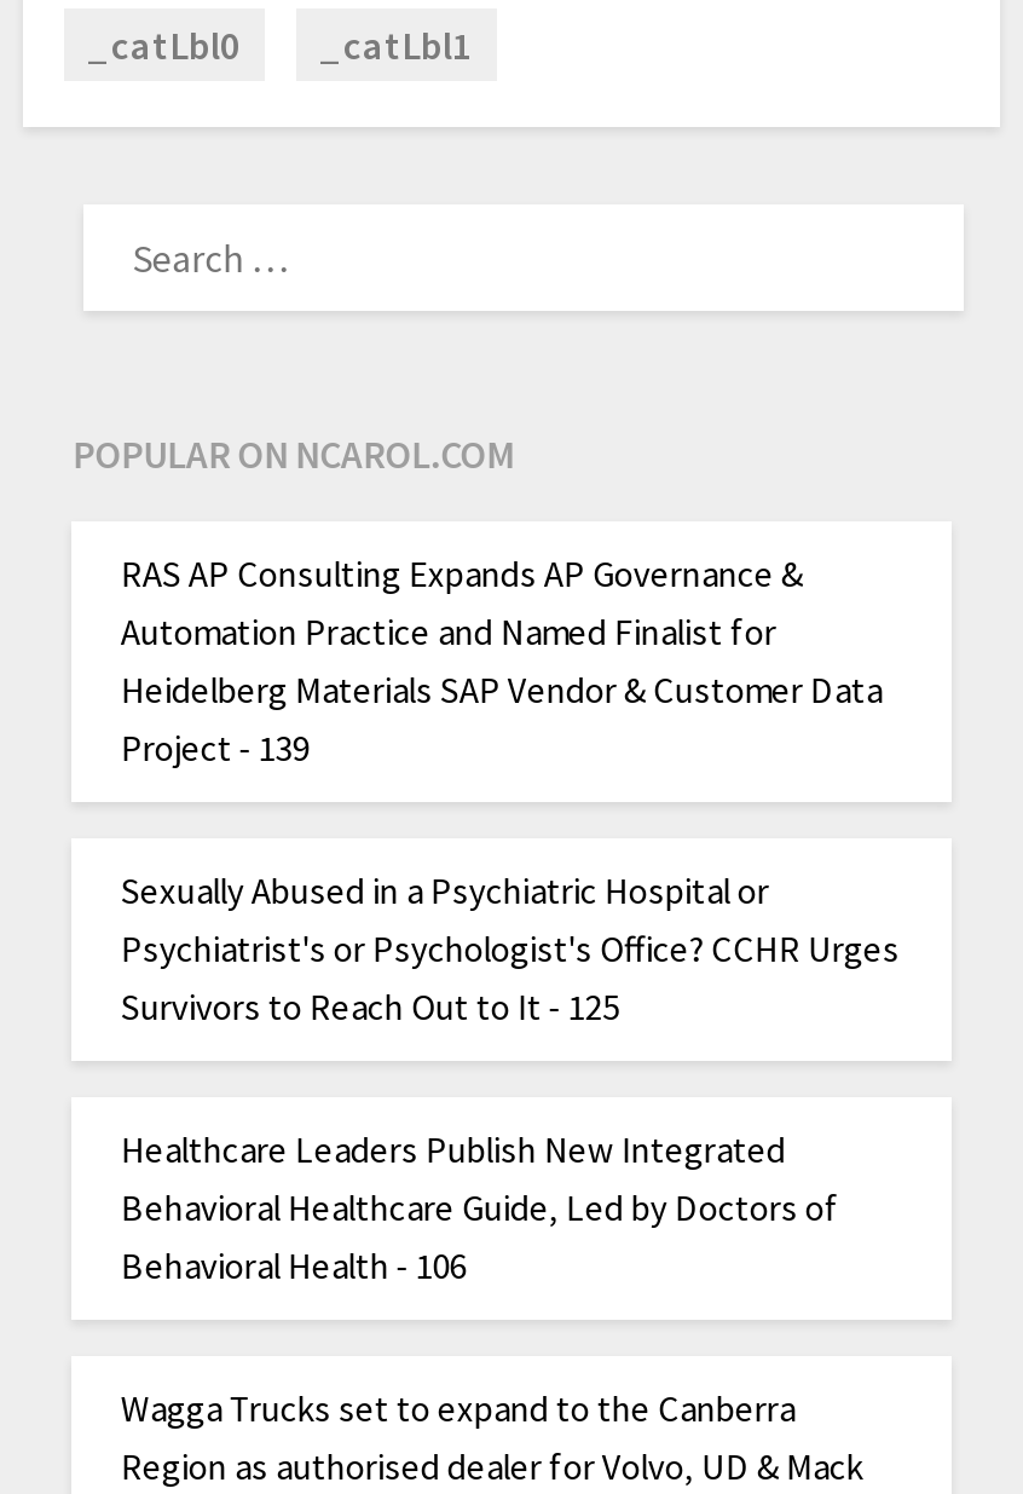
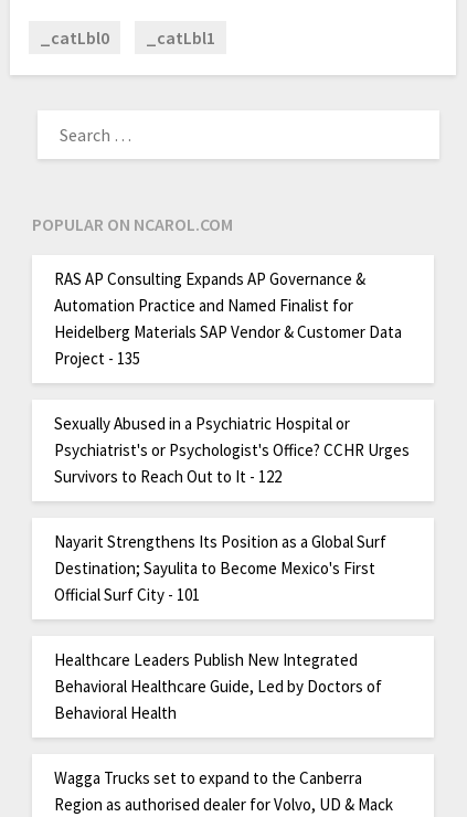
[121,724,309,770] Project - 139 -> [55,348,141,369] Project - 135
[121,983,619,1029] Survivors to Reach Out to It - 125 -> [55,466,387,605] Survivors to Reach Out to It - 122 | Nayarit Strengthens Its Position as a Global Surf | Destination; Sayulita to Become Mexico's First | Official Surf City - 101
[121,1242,467,1288] Behavioral Health - 106 -> [55,702,177,723] Behavioral Health

